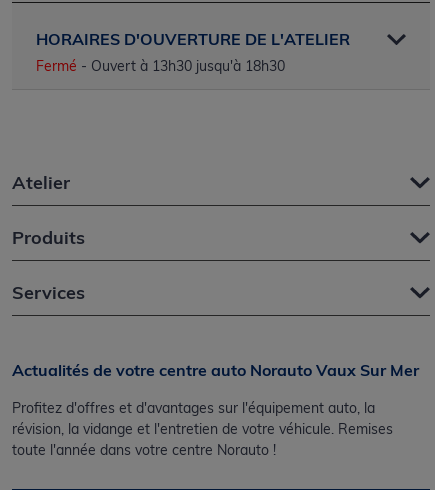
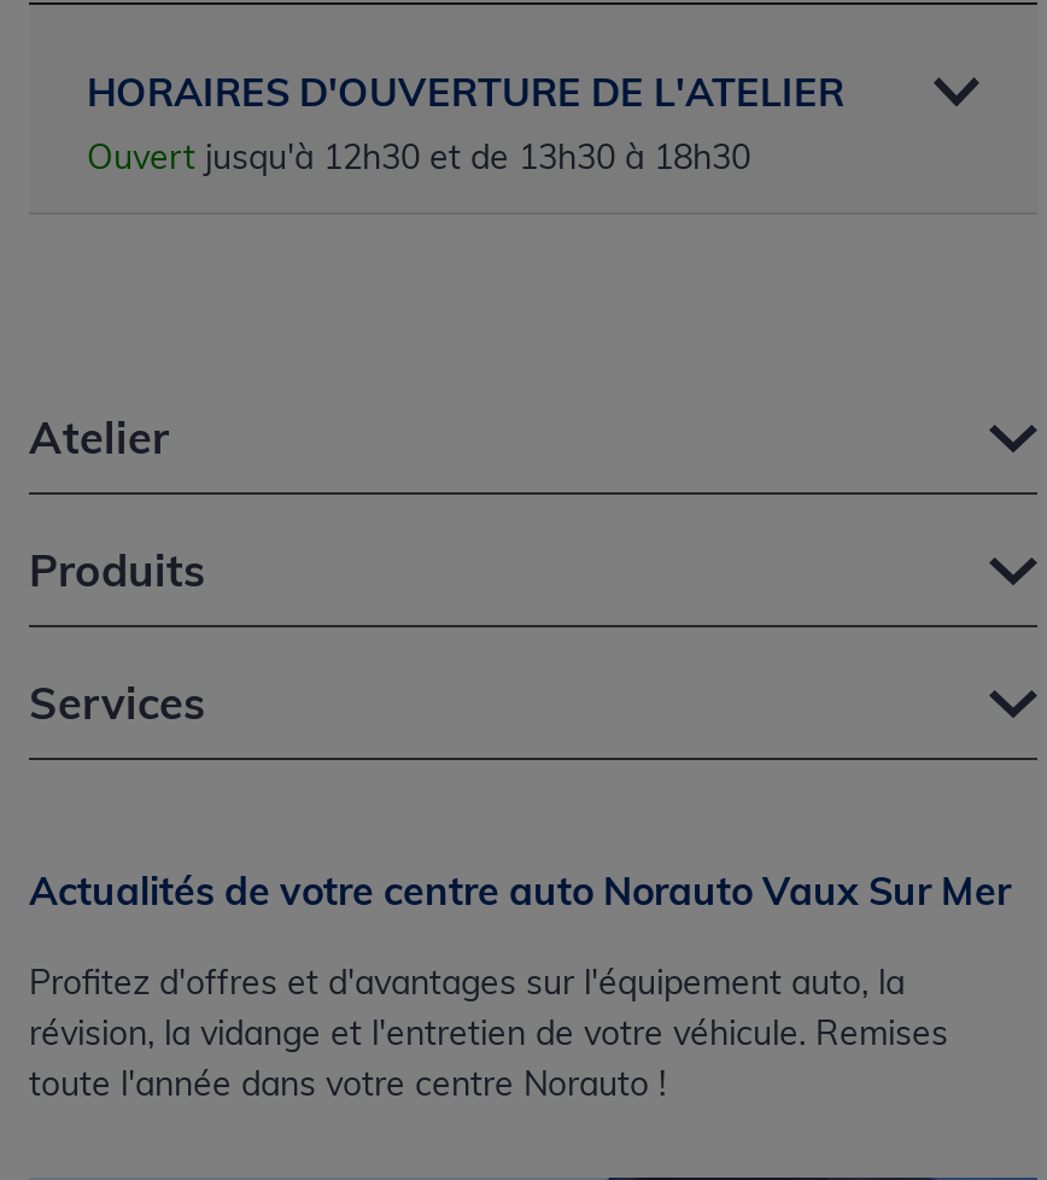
[36,57,285,75] Fermé - Ouvert à 13h30 jusqu'à 18h30 -> [87,135,750,179] Ouvert jusqu'à 12h30 et de 13h30 à 18h30

